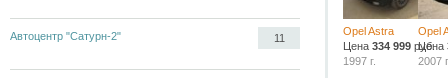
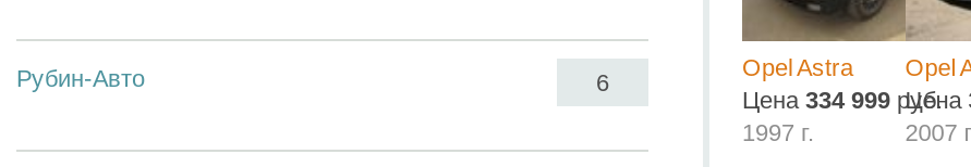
[10,30,284,43] Автоцентр "Сатурн-2" | 11 -> none
none -> [16,65,609,94] Рубин-Авто | 6

